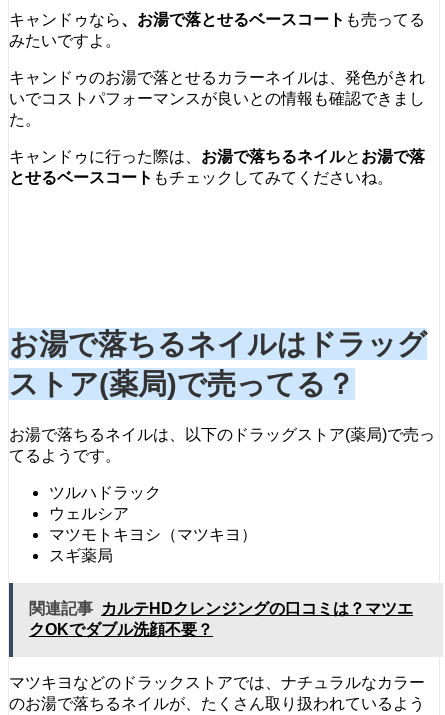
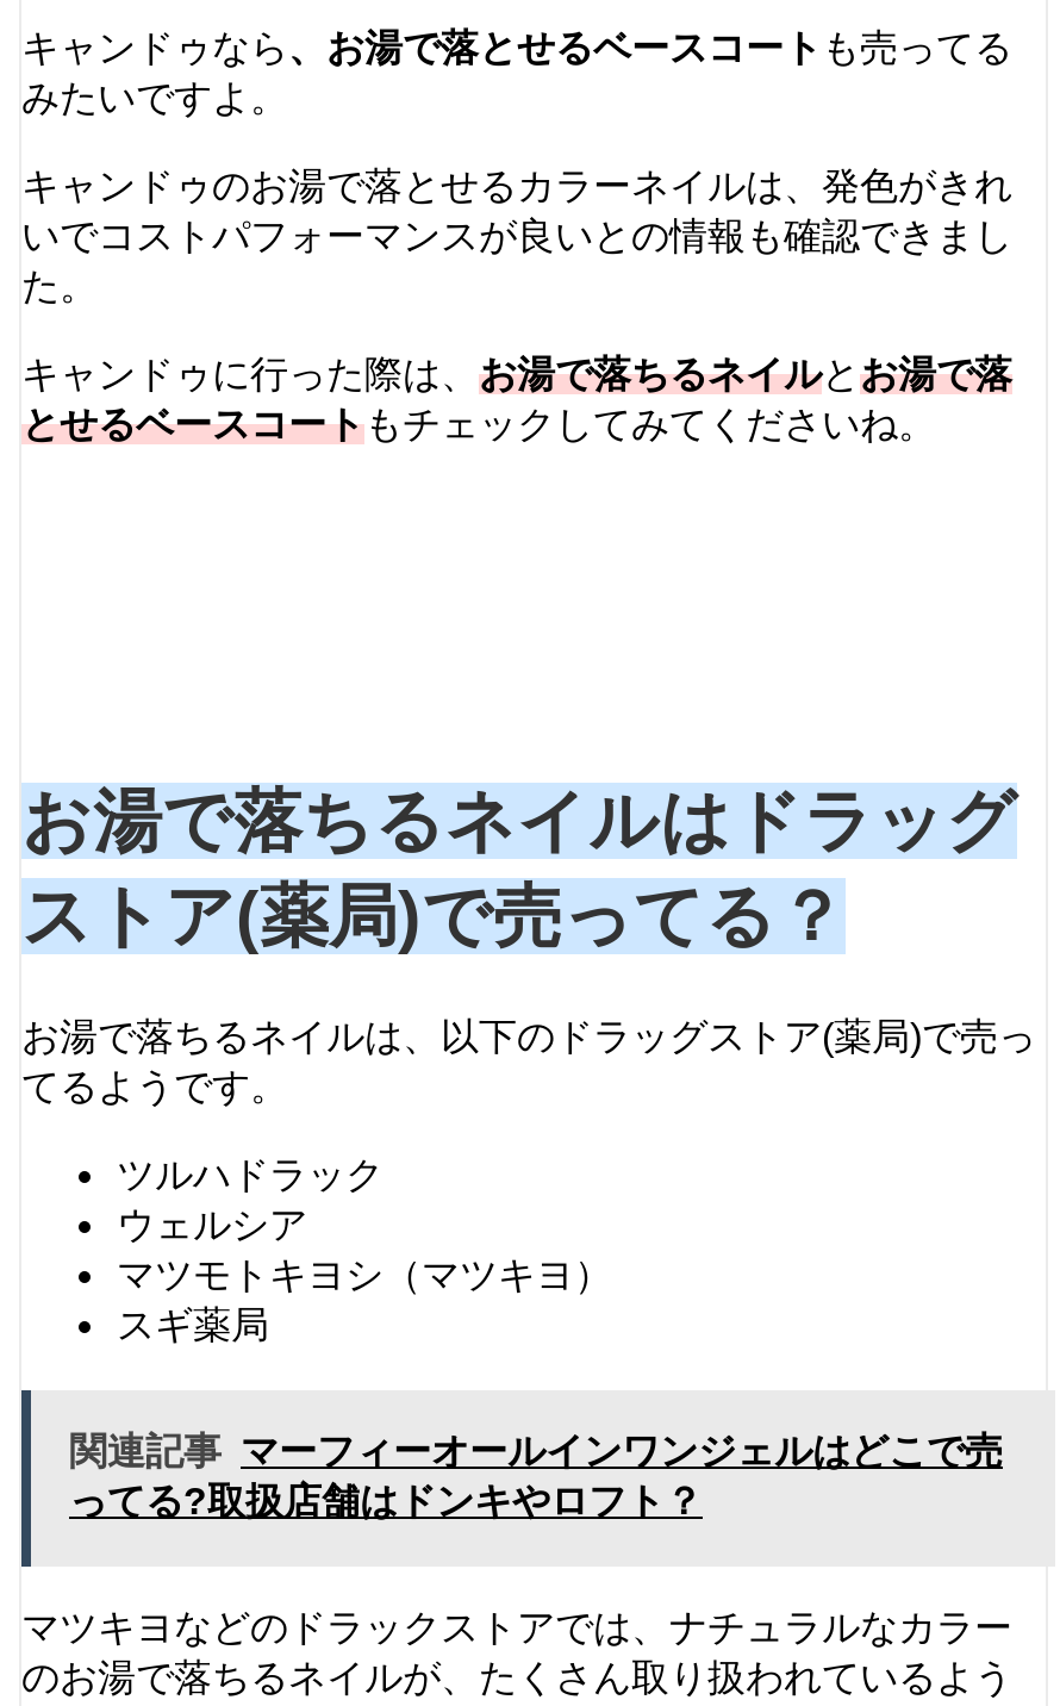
[29,600,413,638] 関連記事 カルテHDクレンジングの口コミは？マツエ | クOKでダブル洗顔不要？ -> [69,1431,1003,1522] 関連記事 マーフィーオールインワンジェルはどこで売 | ってる?取扱店舗はドンキやロフト？

